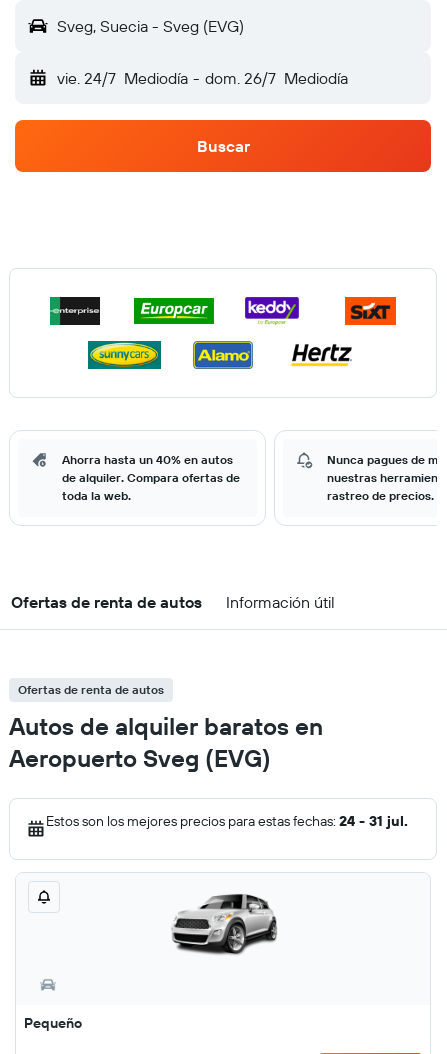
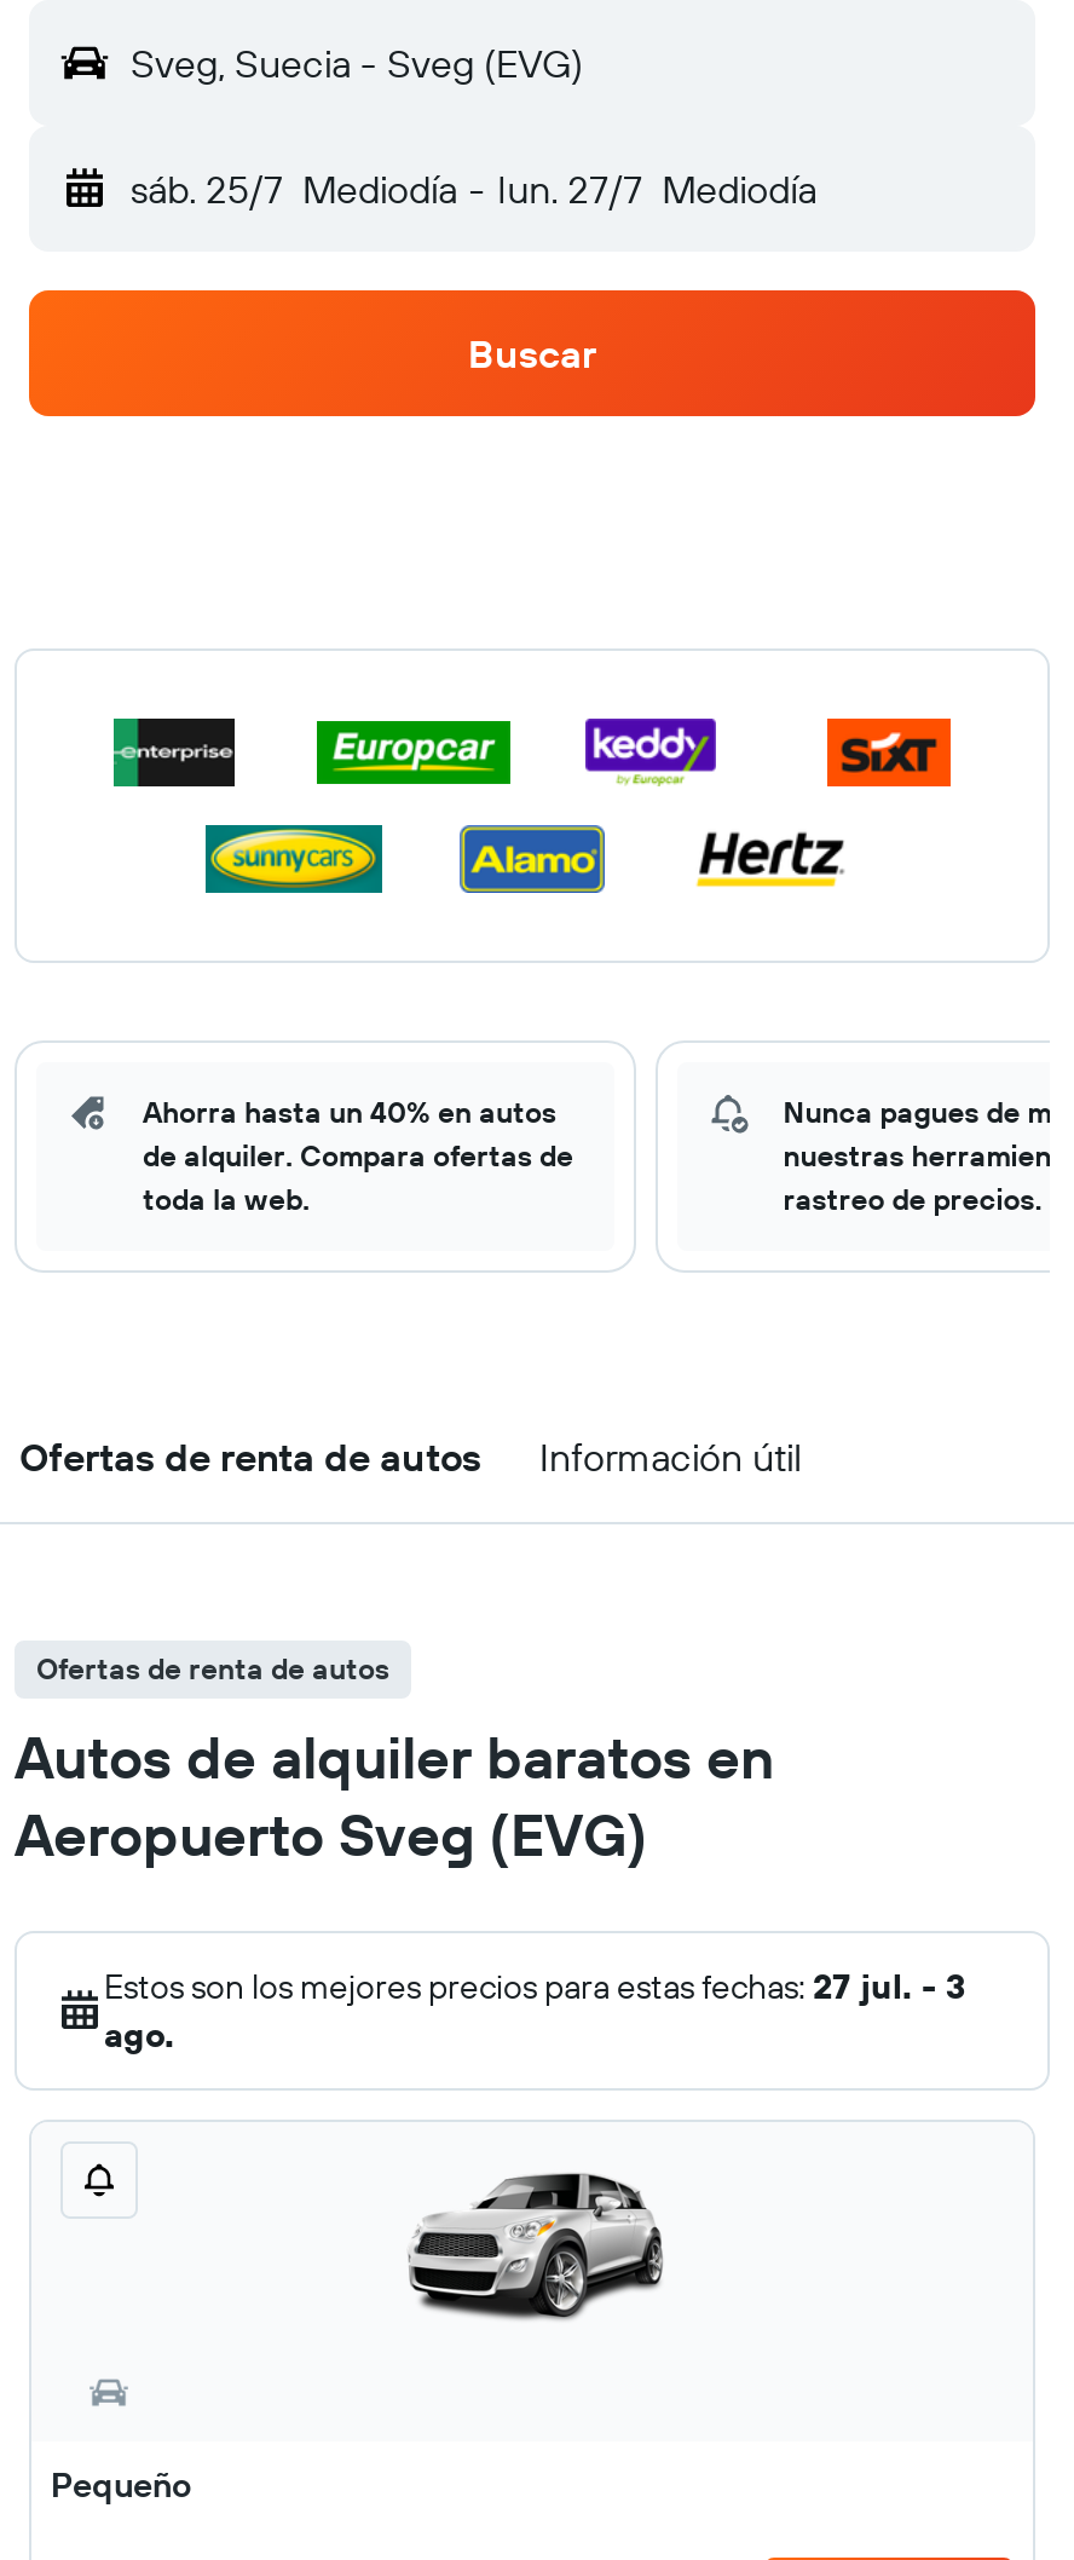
[57,68,348,88] vie. 24/7 Mediodía - dom. 26/7 Mediodía -> [131,165,817,213] sáb. 25/7 Mediodía - lun. 27/7 Mediodía
[46,812,408,830] Estos son los mejores precios para estas fechas: 24 - 31 jul. -> [104,1965,965,2057] Estos son los mejores precios para estas fechas: 27 jul. - 3 | ago.

